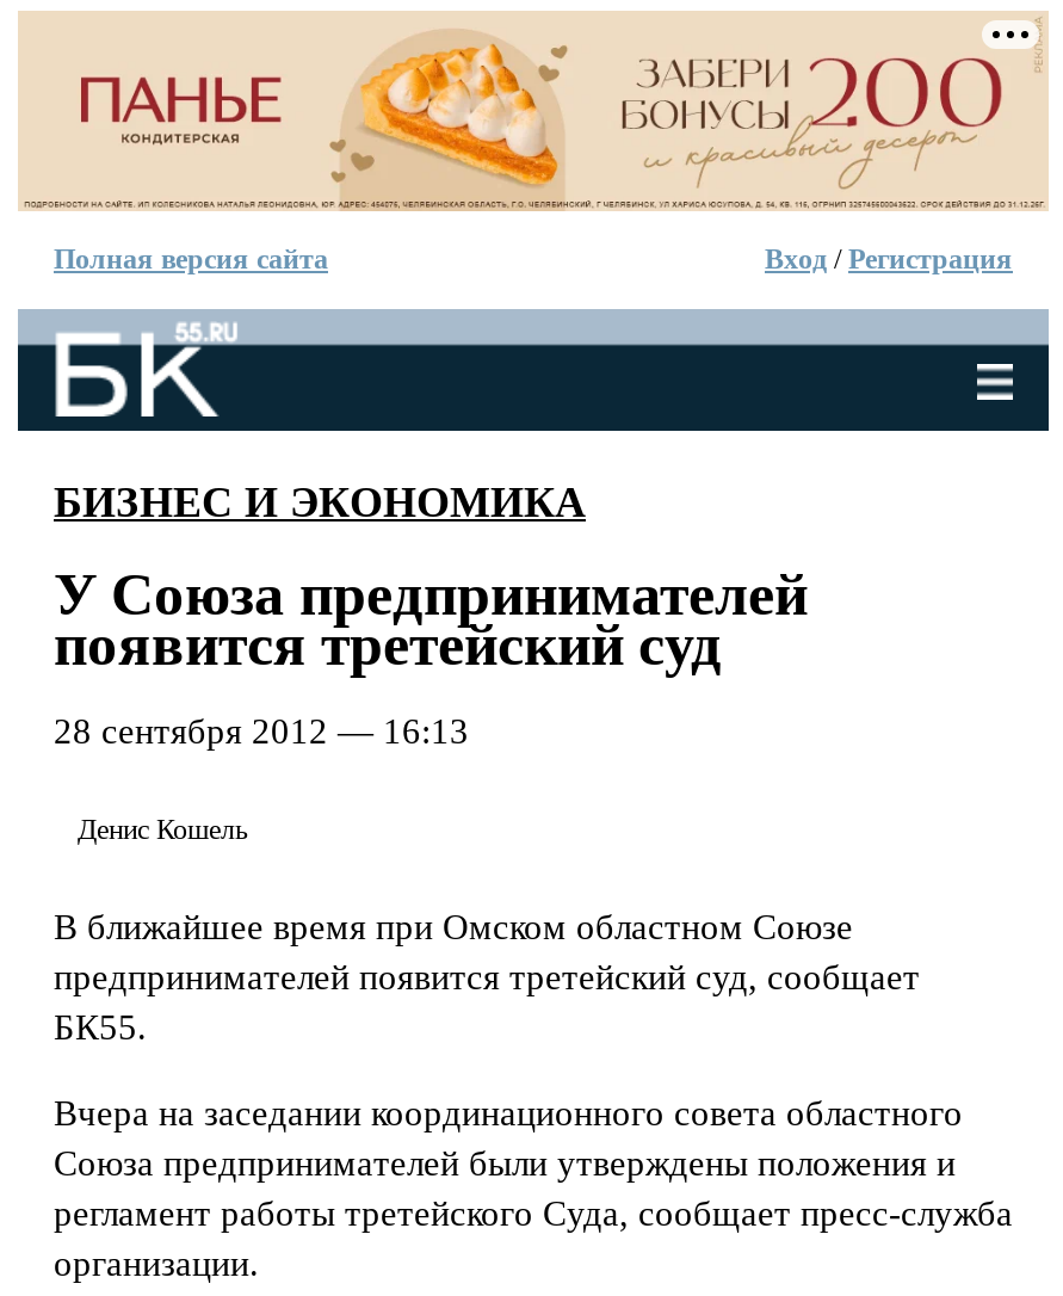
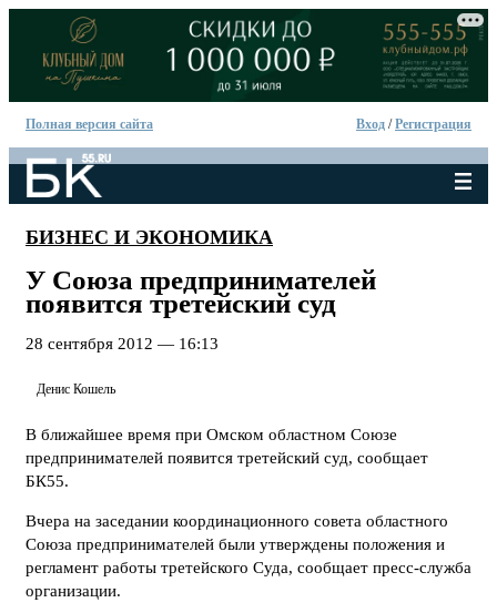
[18,11,1049,211] [image] -> [8,8,489,103] [image]

